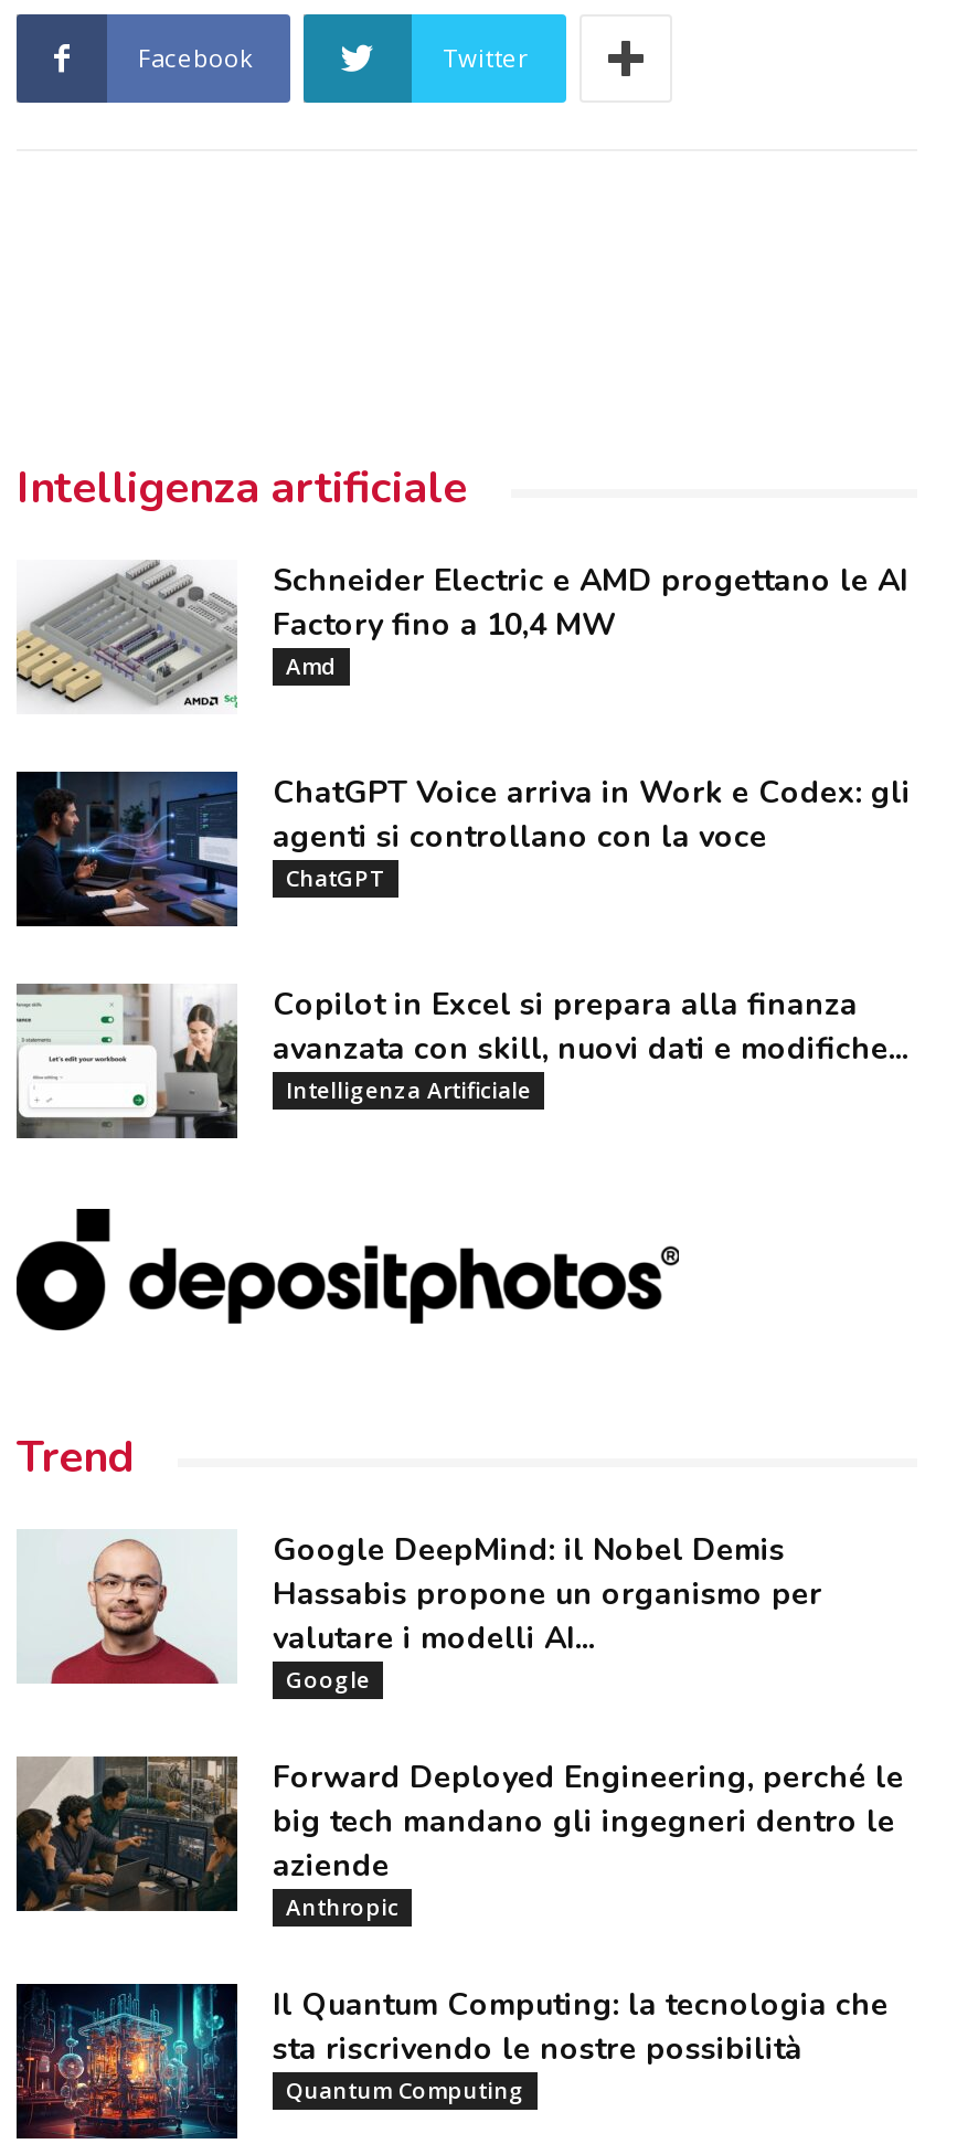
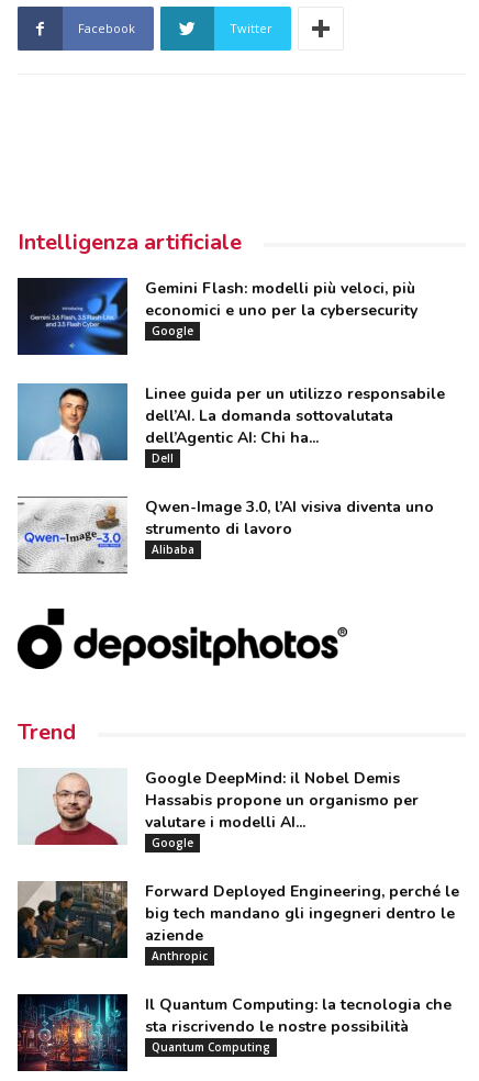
[14,560,908,710] [image] | Schneider Electric e AMD progettano le AI | Factory fino a 10,4 MW | Amd -> [16,277,417,356] [image] | Gemini Flash: modelli più veloci, più | economici e uno per la cybersecurity | Google
[14,769,911,928] [image] | ChatGPT Voice arriva in Work e Codex: gli | agenti si controllano con la voce | ChatGPT -> [16,382,445,466] [image] | Linee guida per un utilizzo responsabile | dell’AI. La domanda sottovalutata | dell’Agentic AI: Chi ha... | Dell
[17,984,908,1138] [image] | Copilot in Excel si prepara alla finanza | avanzata con skill, nuovi dati e modifiche... | Intelligenza Artificiale -> [19,497,434,573] [image] | Qwen-Image 3.0, l’AI visiva diventa uno | strumento di lavoro | Alibaba

